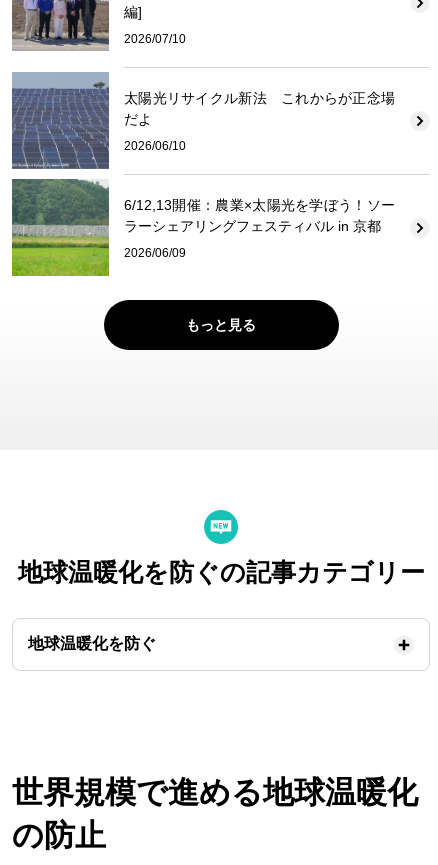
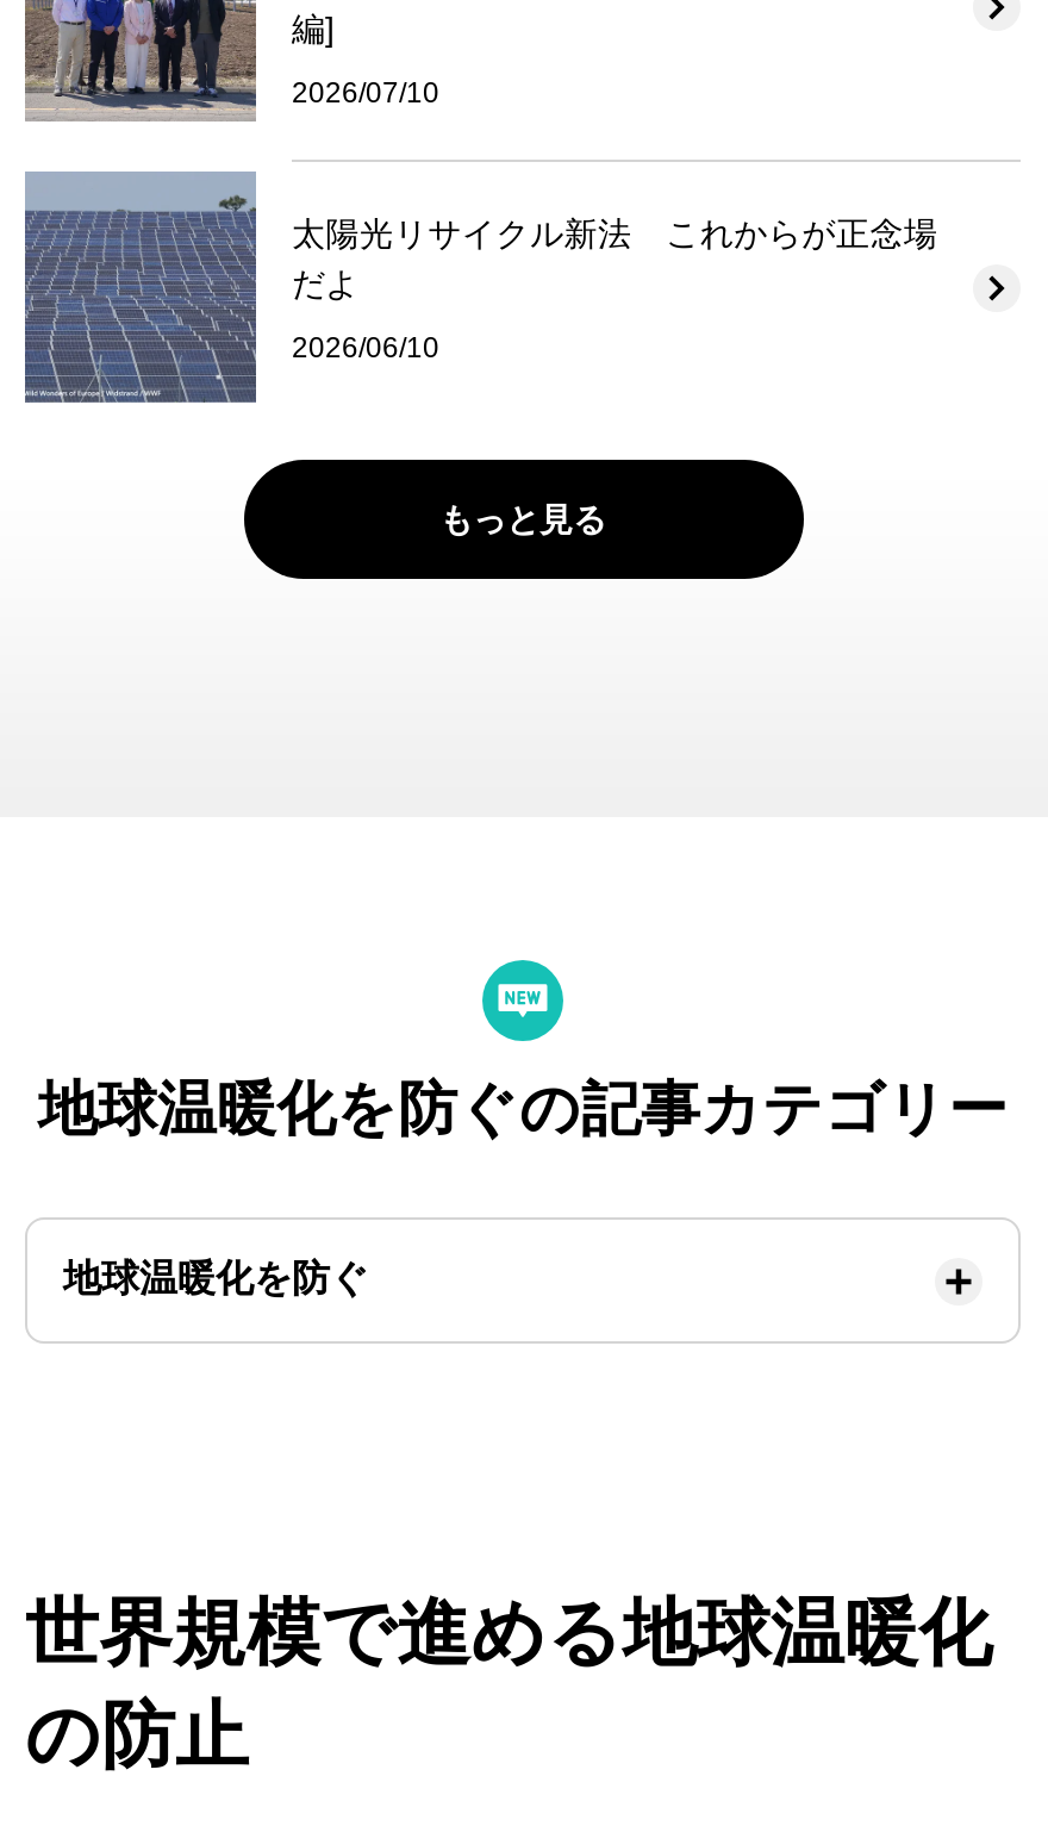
[11,179,395,277] [image] | 6/12,13開催：農業×太陽光を学ぼう！ソー | ラーシェアリングフェスティバル in 京都 | 2026/06/09 -> none

